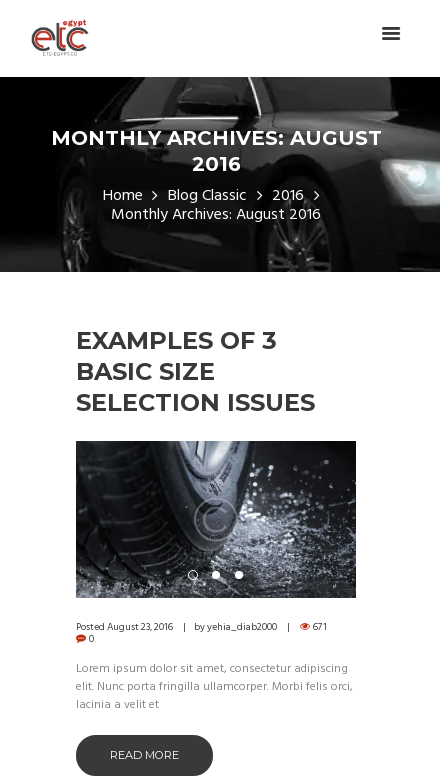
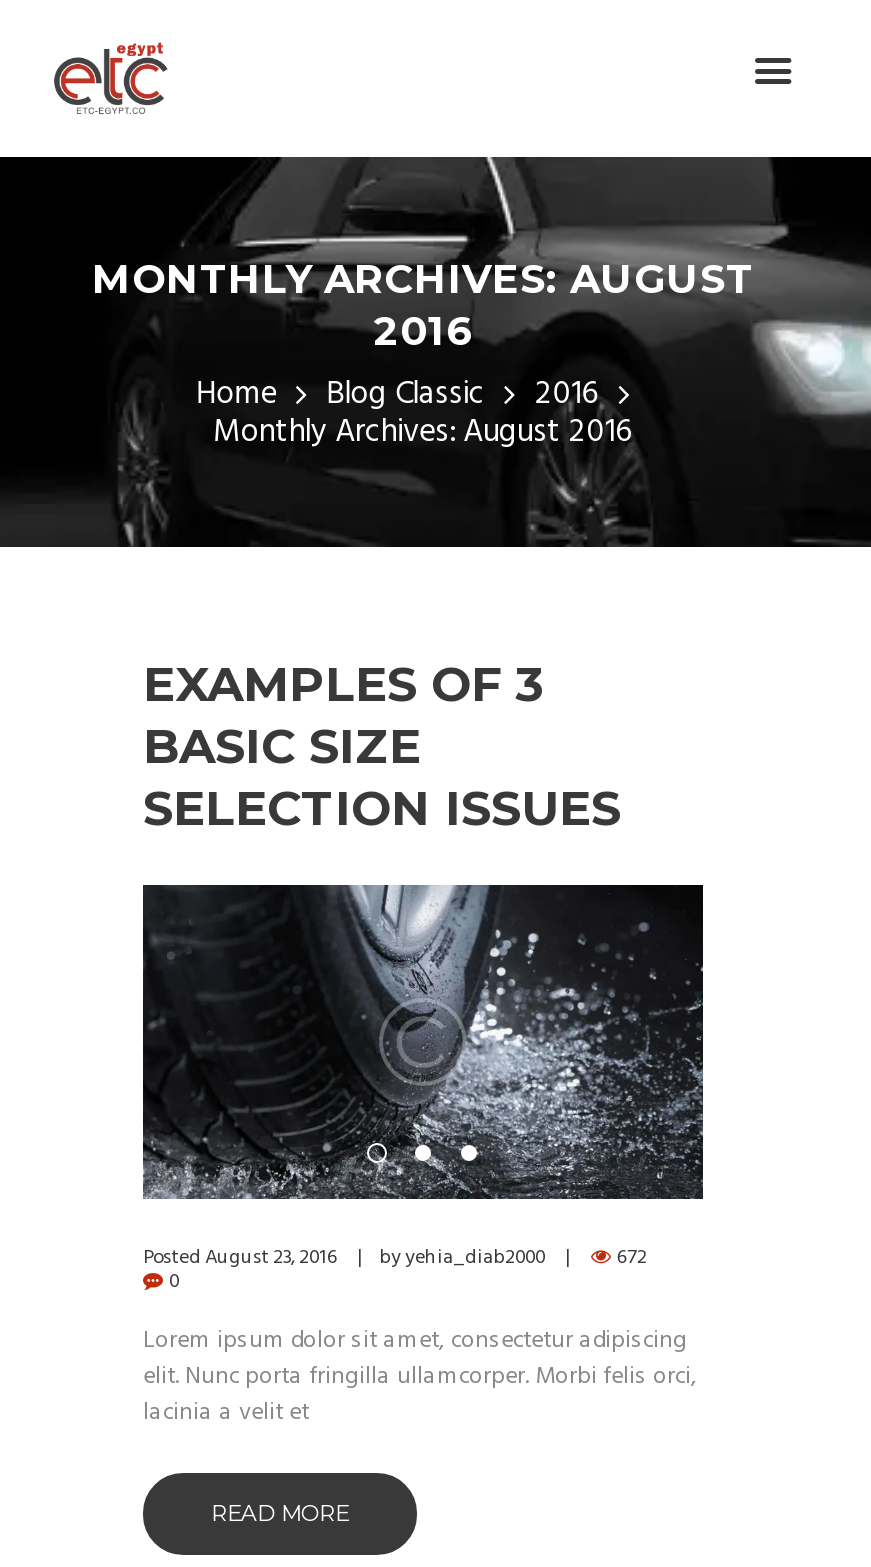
[313,619,327,635] 671 -> [617,1241,647,1273] 672

